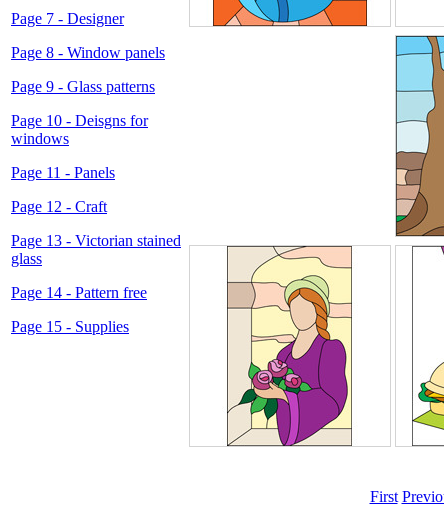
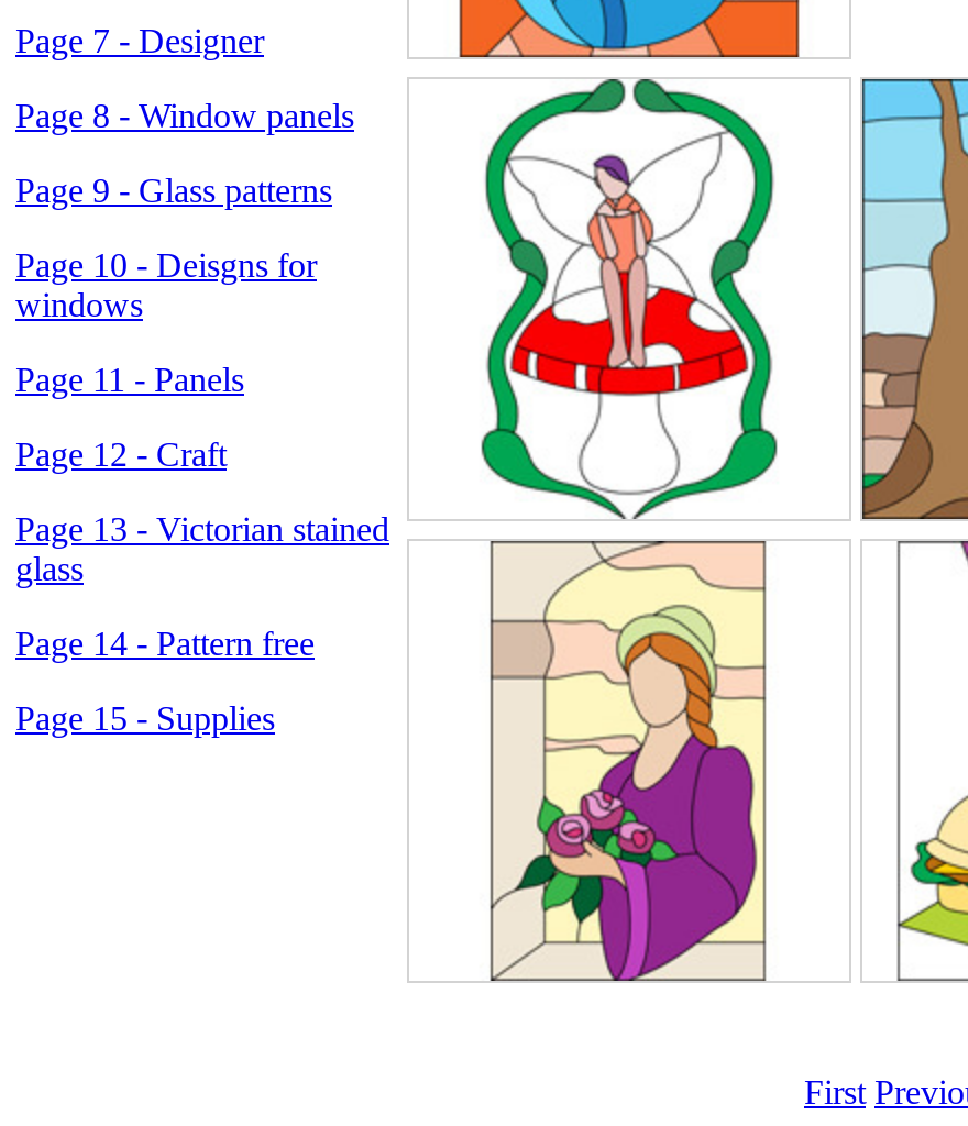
none -> [480,77,779,521] [image]

